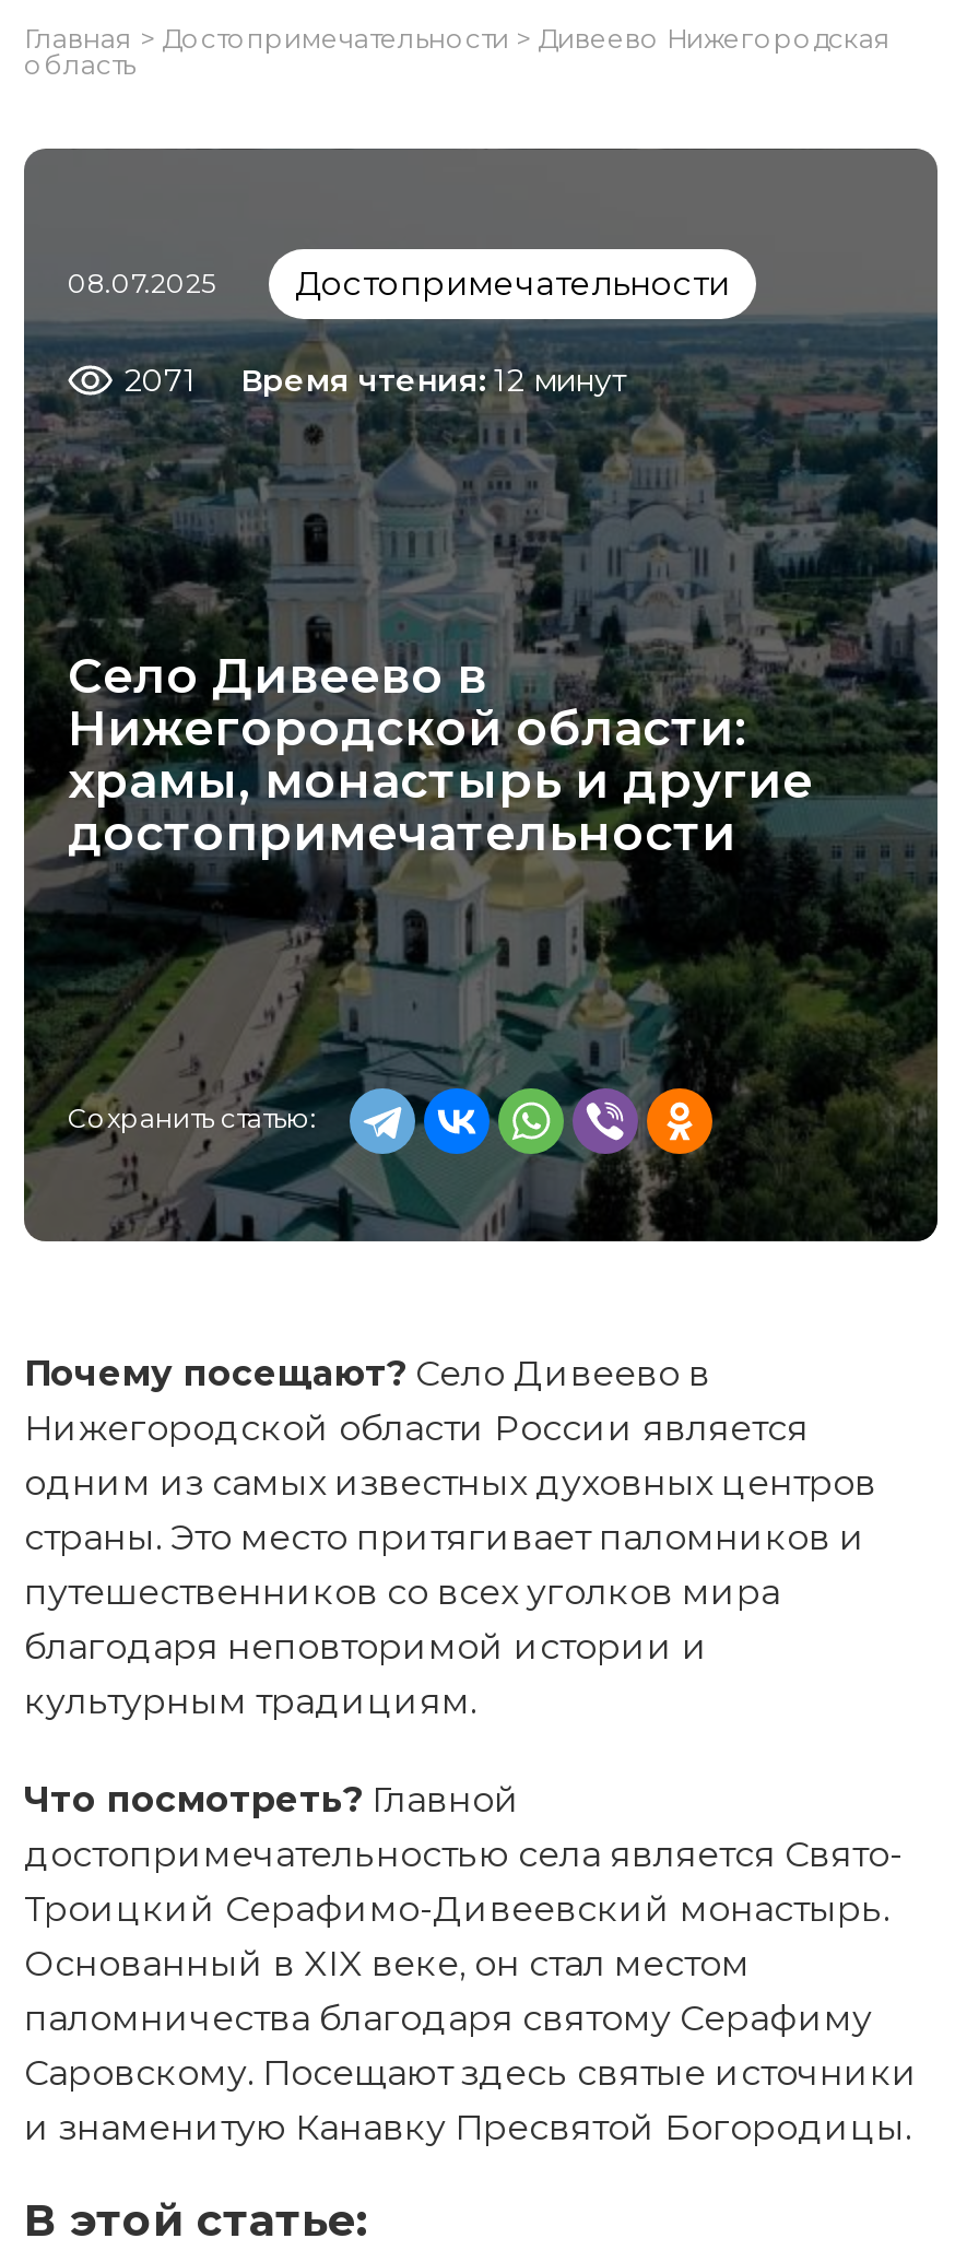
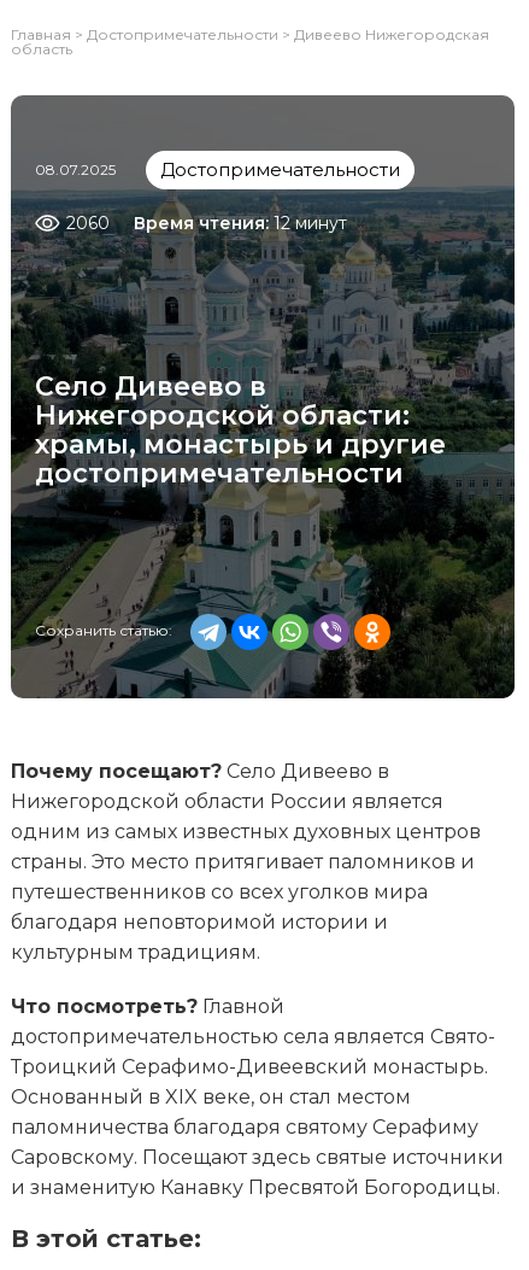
[125,361,627,400] 2071 Время чтения: 12 минут -> [66,212,347,234] 2060 Время чтения: 12 минут

